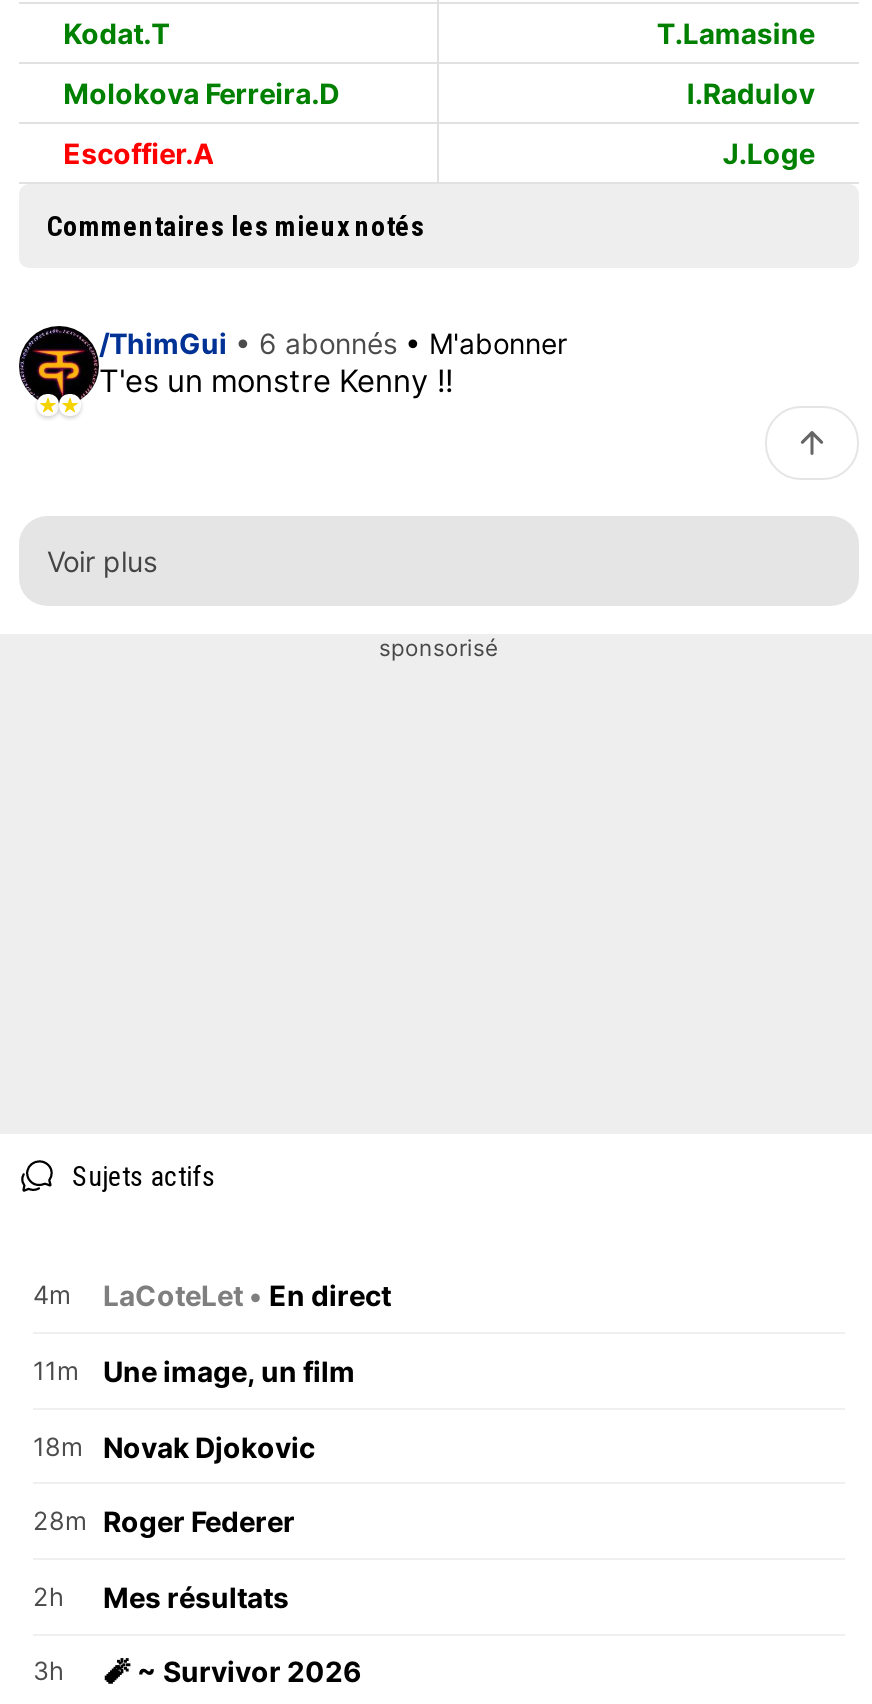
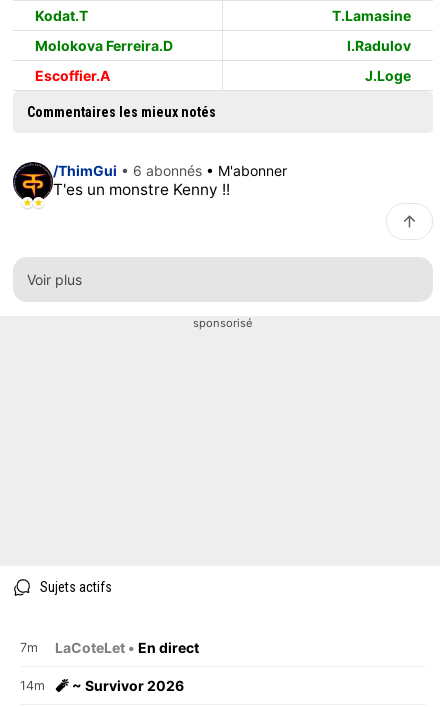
[33,1278,391,1312] 4m LaCoteLet • En direct -> [20,639,199,656] 7m LaCoteLet • En direct
[33,1354,355,1686] 11m | Une image, un film | 18m | Novak Djokovic | 28m Roger Federer | 2h | Mes résultats | 3h -> [20,678,45,693] 14m

